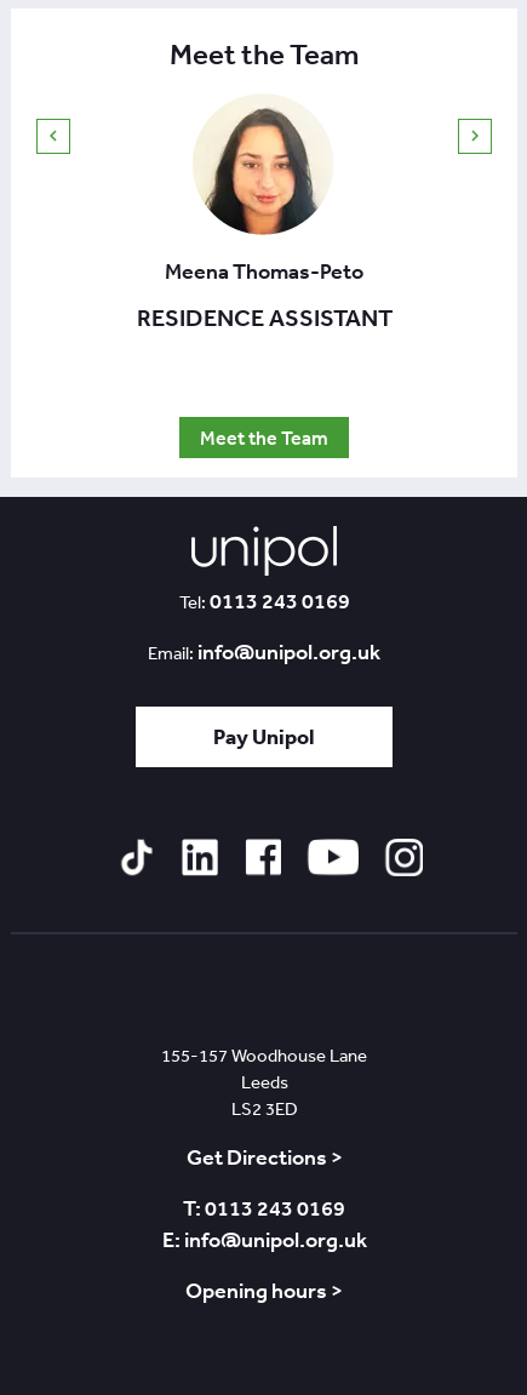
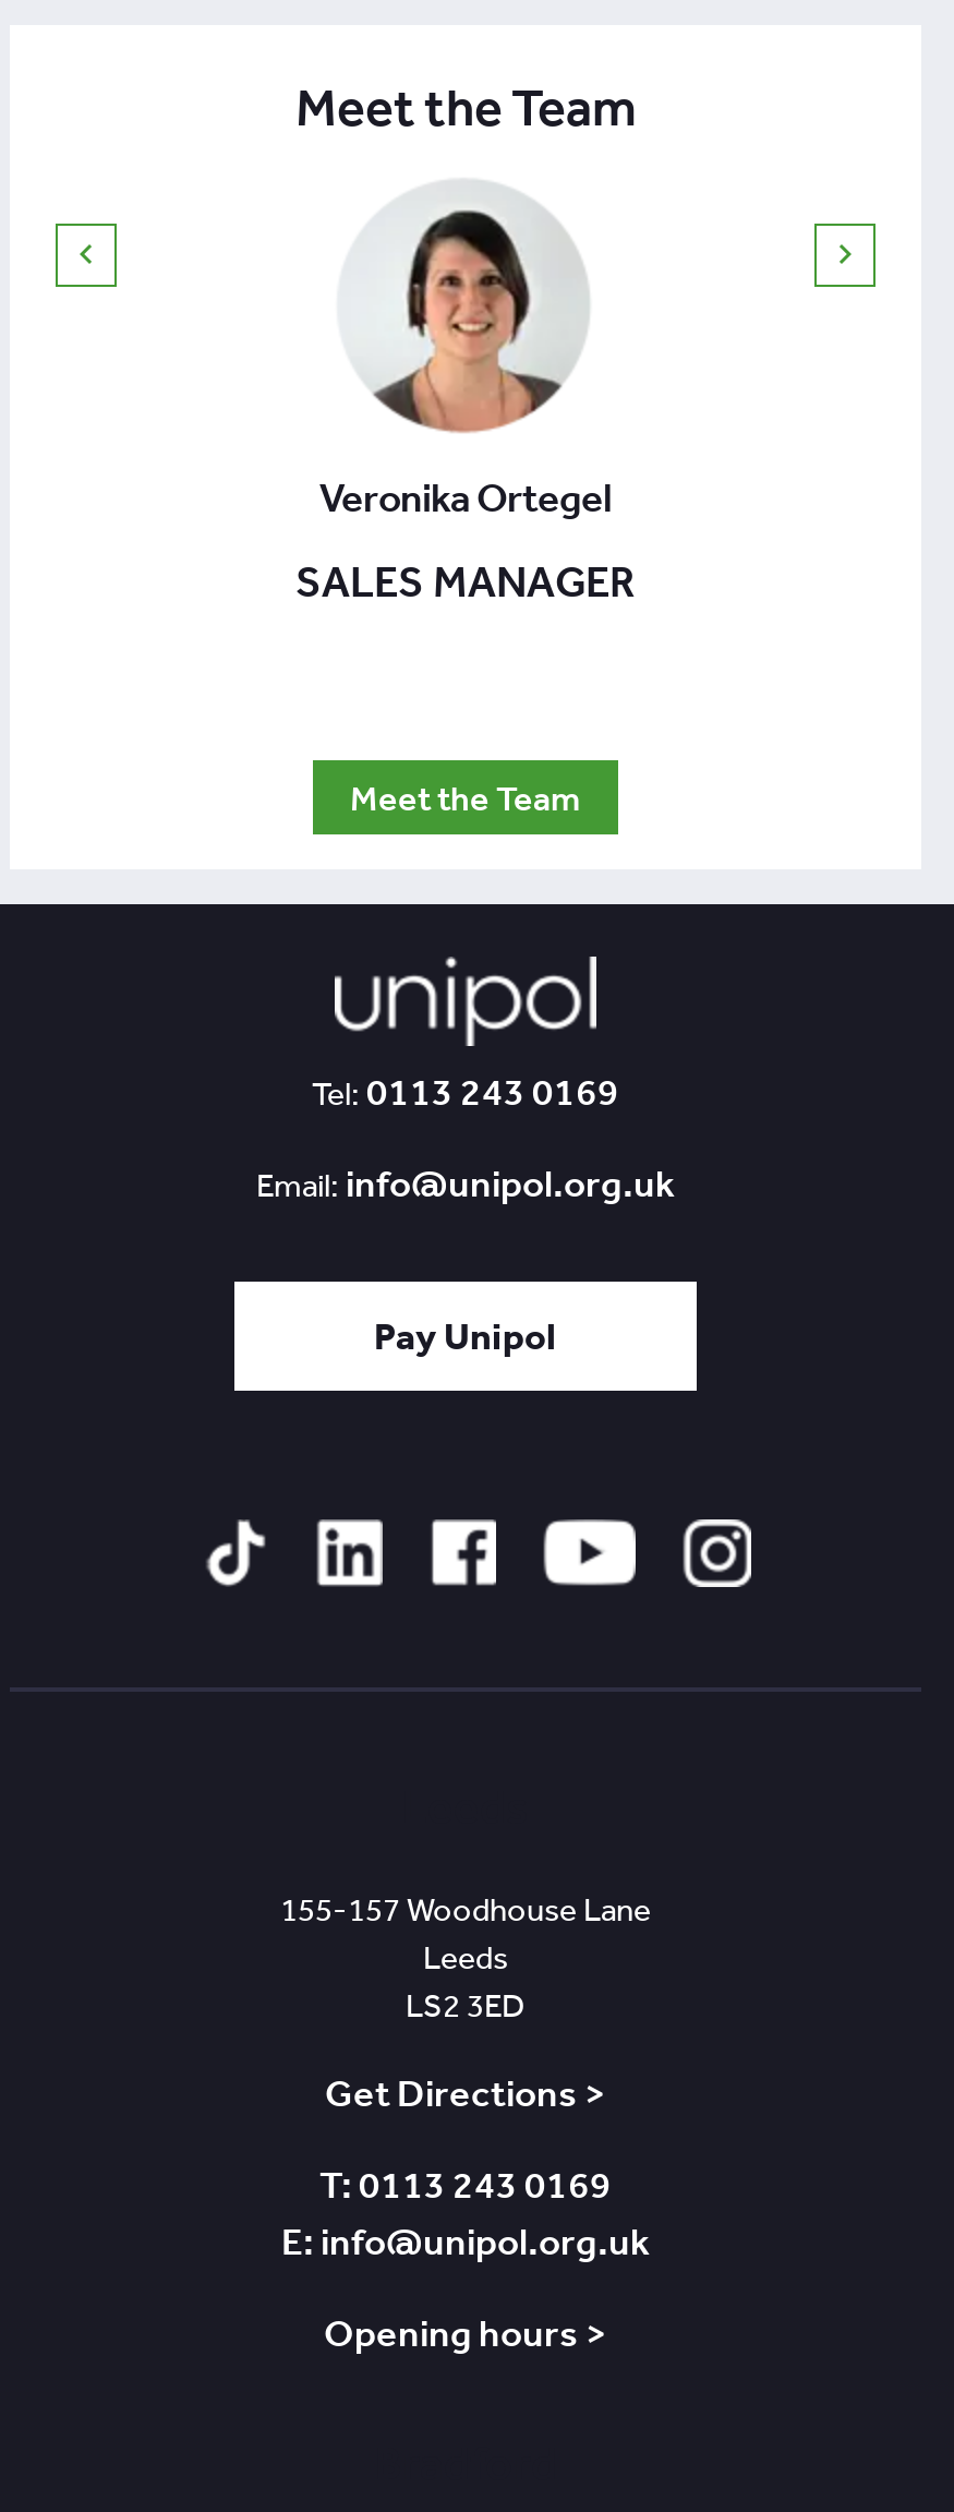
[165,103,363,286] [image] | Meena Thomas-Peto -> [319,187,612,524] [image] | Veronika Ortegel
[136,303,392,333] RESIDENCE ASSISTANT -> [295,554,636,609] SALES MANAGER

